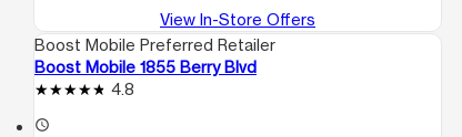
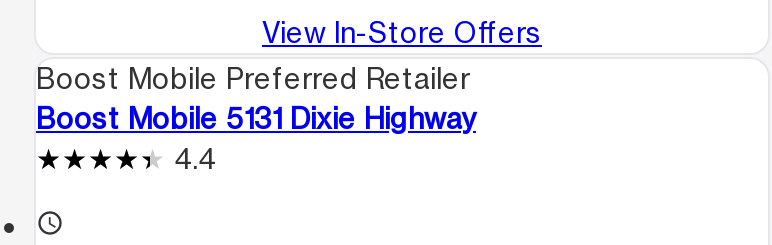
[34,58,257,77] Boost Mobile 1855 Berry Blvd -> [36,102,476,136] Boost Mobile 5131 Dixie Highway
[111,80,134,99] 4.8 -> [174,142,216,176] 4.4

